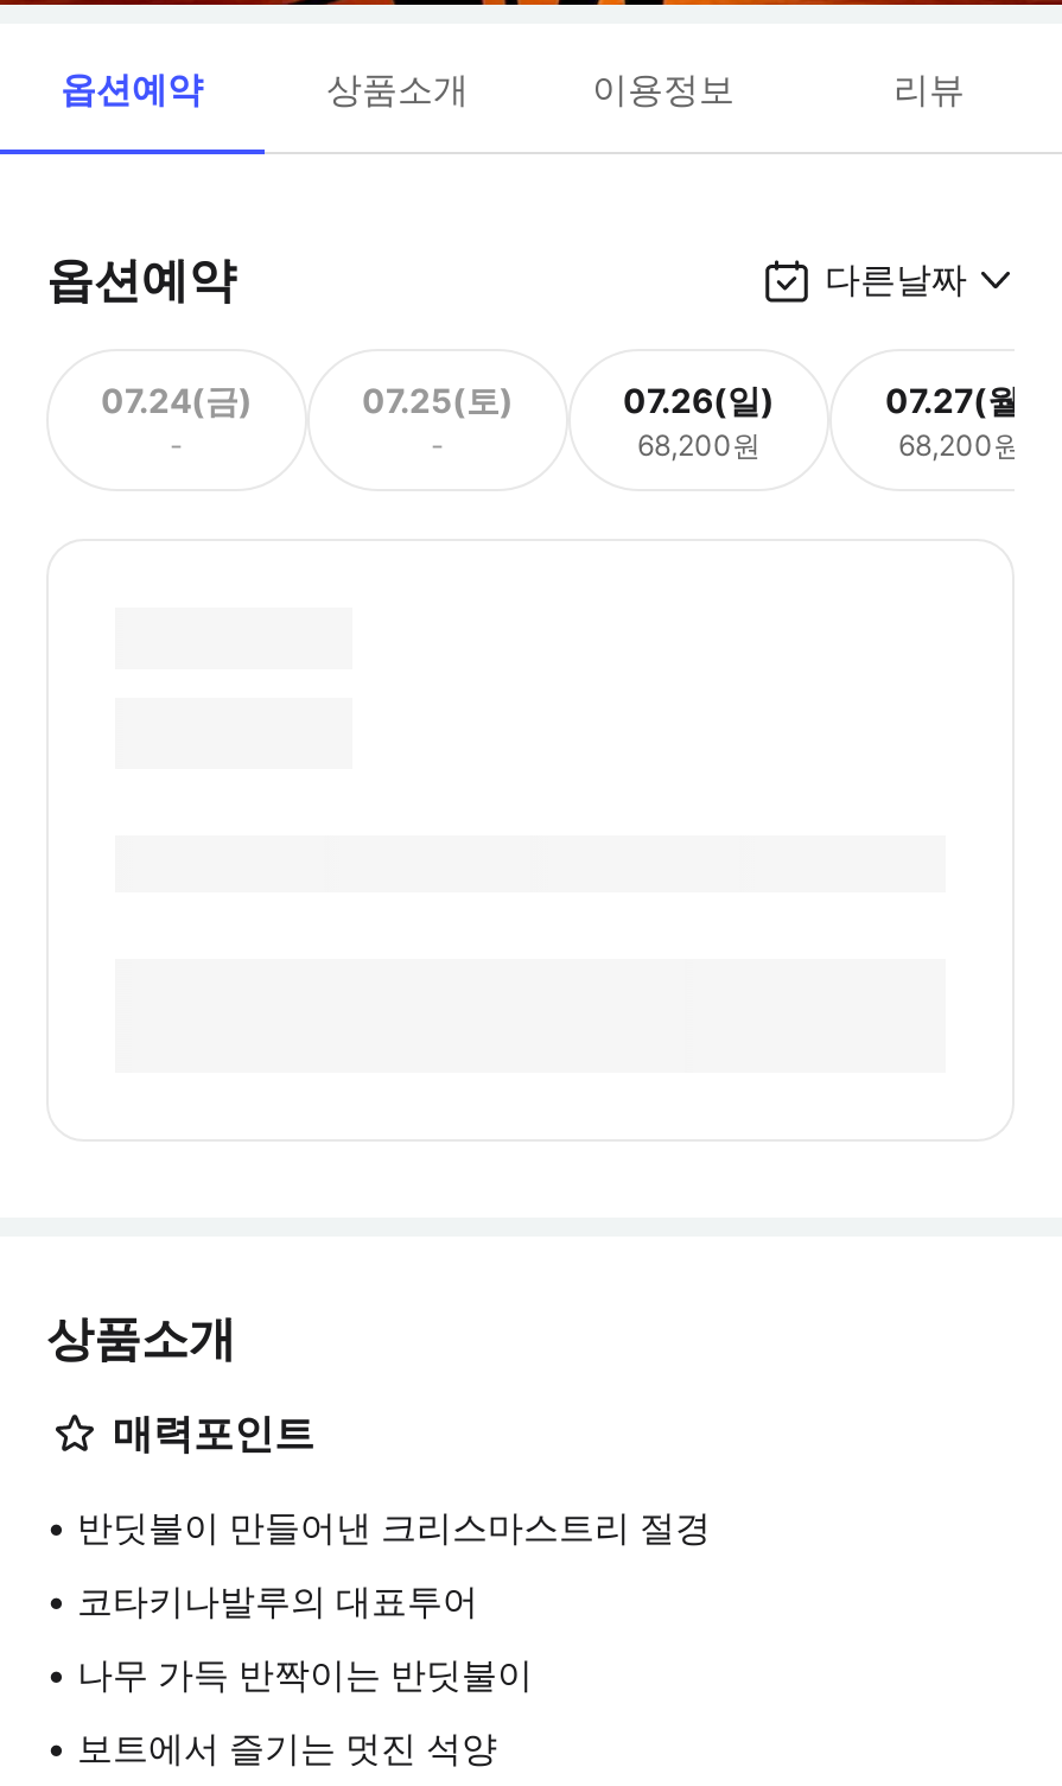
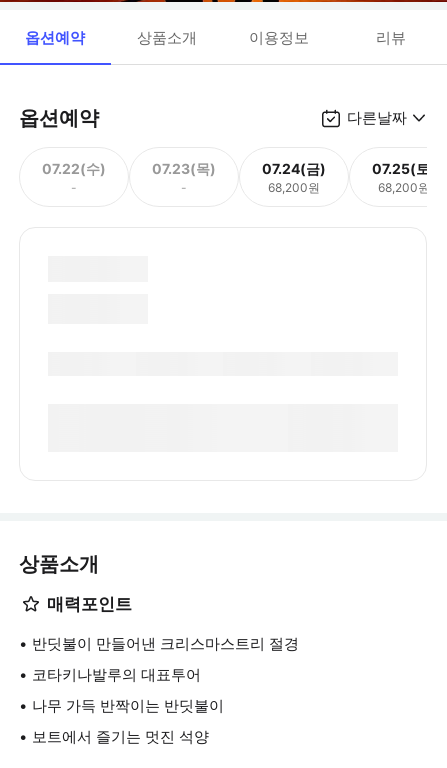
[101,379,253,419] 07.24(금) -> [42,159,106,176] 07.22(수)
[362,379,514,419] 07.25(토) -> [152,159,216,176] 07.23(목)
[623,379,775,419] 07.26(일) -> [262,159,326,176] 07.24(금)
[885,379,1035,419] 07.27(월) -> [372,159,436,176] 07.25(토)

